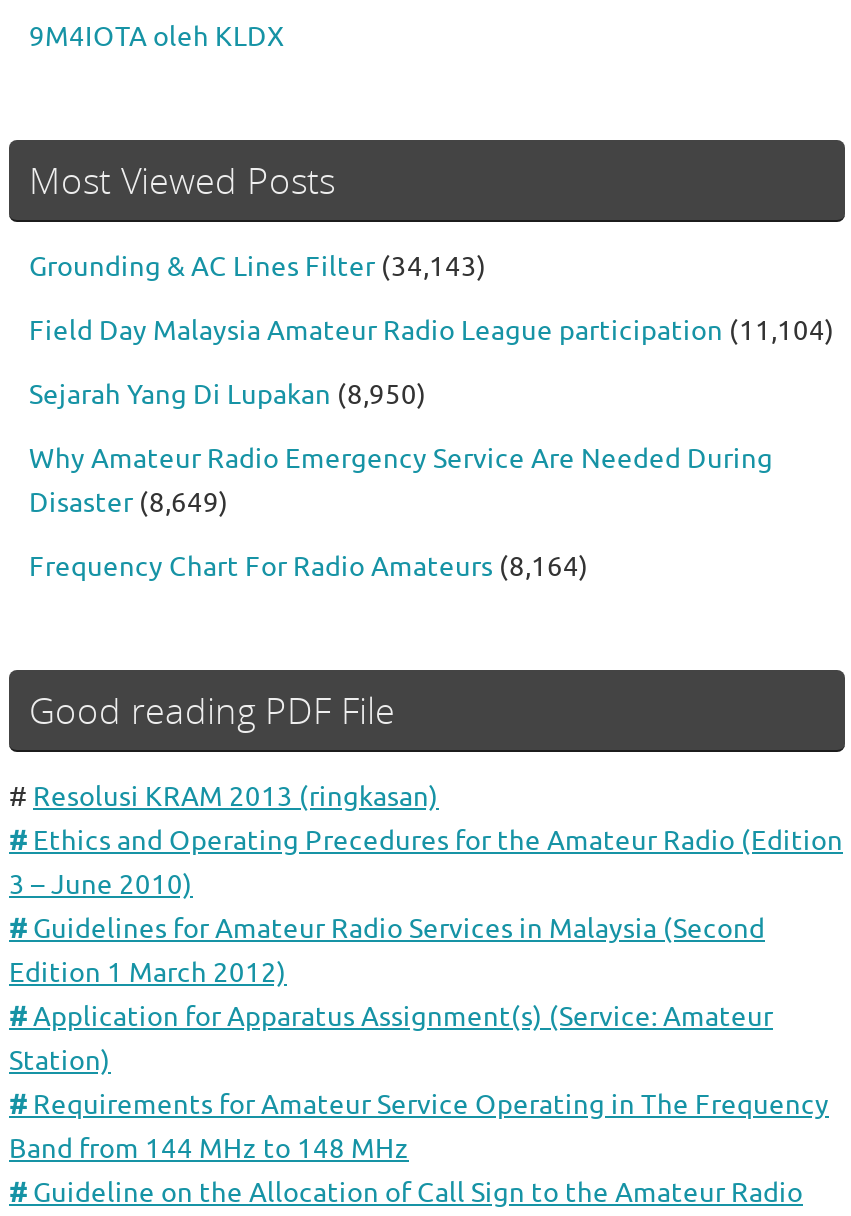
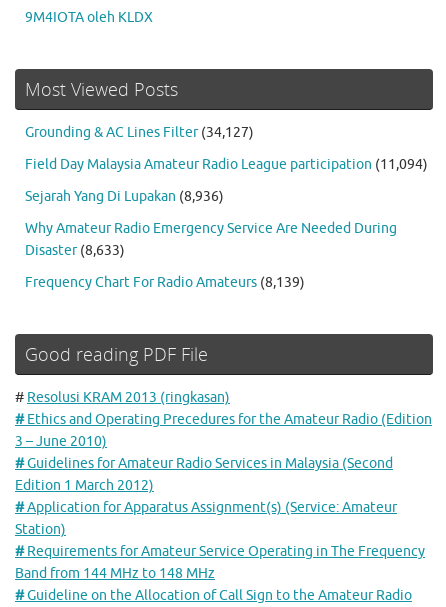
[29,249,487,283] Grounding & AC Lines Filter (34,143) -> [25,124,254,141] Grounding & AC Lines Filter (34,127)
[29,313,835,347] Field Day Malaysia Amateur Radio League participation (11,104) -> [25,156,428,173] Field Day Malaysia Amateur Radio League participation (11,094)
[29,377,427,411] Sejarah Yang Di Lupakan (8,950) -> [25,188,224,205] Sejarah Yang Di Lupakan (8,936)
[29,485,229,519] Disaster (8,649) -> [25,242,125,259] Disaster (8,633)
[29,549,589,583] Frequency Chart For Radio Amateurs (8,164) -> [25,274,305,291] Frequency Chart For Radio Amateurs (8,139)

